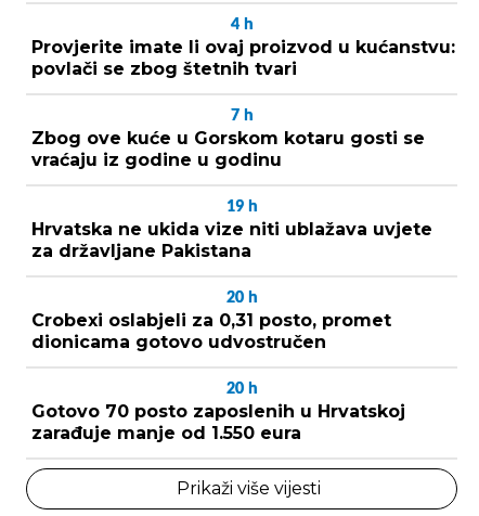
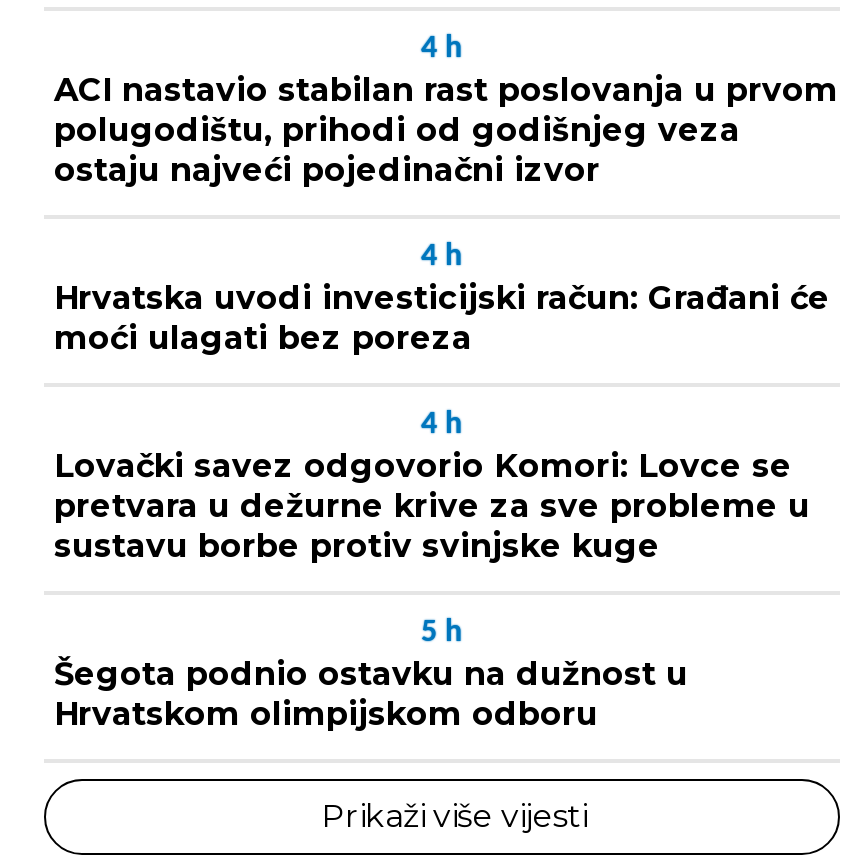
[31,37,455,443] Provjerite imate li ovaj proizvod u kućanstvu: | povlači se zbog štetnih tvari | 7 h | Zbog ove kuće u Gorskom kotaru gosti se | vraćaju iz godine u godinu | 19 h | Hrvatska ne ukida vize niti ublažava uvjete | za državljane Pakistana | 20 h | Crobexi oslabjeli za 0,31 posto, promet | dionicama gotovo udvostručen | 20 h | Gotovo 70 posto zaposlenih u Hrvatskoj | zarađuje manje od 1.550 eura -> [54,71,838,733] ACI nastavio stabilan rast poslovanja u prvom | polugodištu, prihodi od godišnjeg veza | ostaju najveći pojedinačni izvor | 4 h | Hrvatska uvodi investicijski račun: Građani će | moći ulagati bez poreza | 4 h | Lovački savez odgovorio Komori: Lovce se | pretvara u dežurne krive za sve probleme u | sustavu borbe protiv svinjske kuge | 5 h | Šegota podnio ostavku na dužnost u | Hrvatskom olimpijskom odboru

